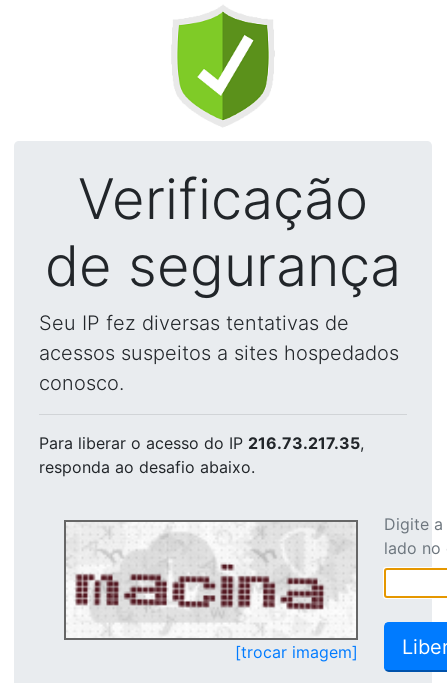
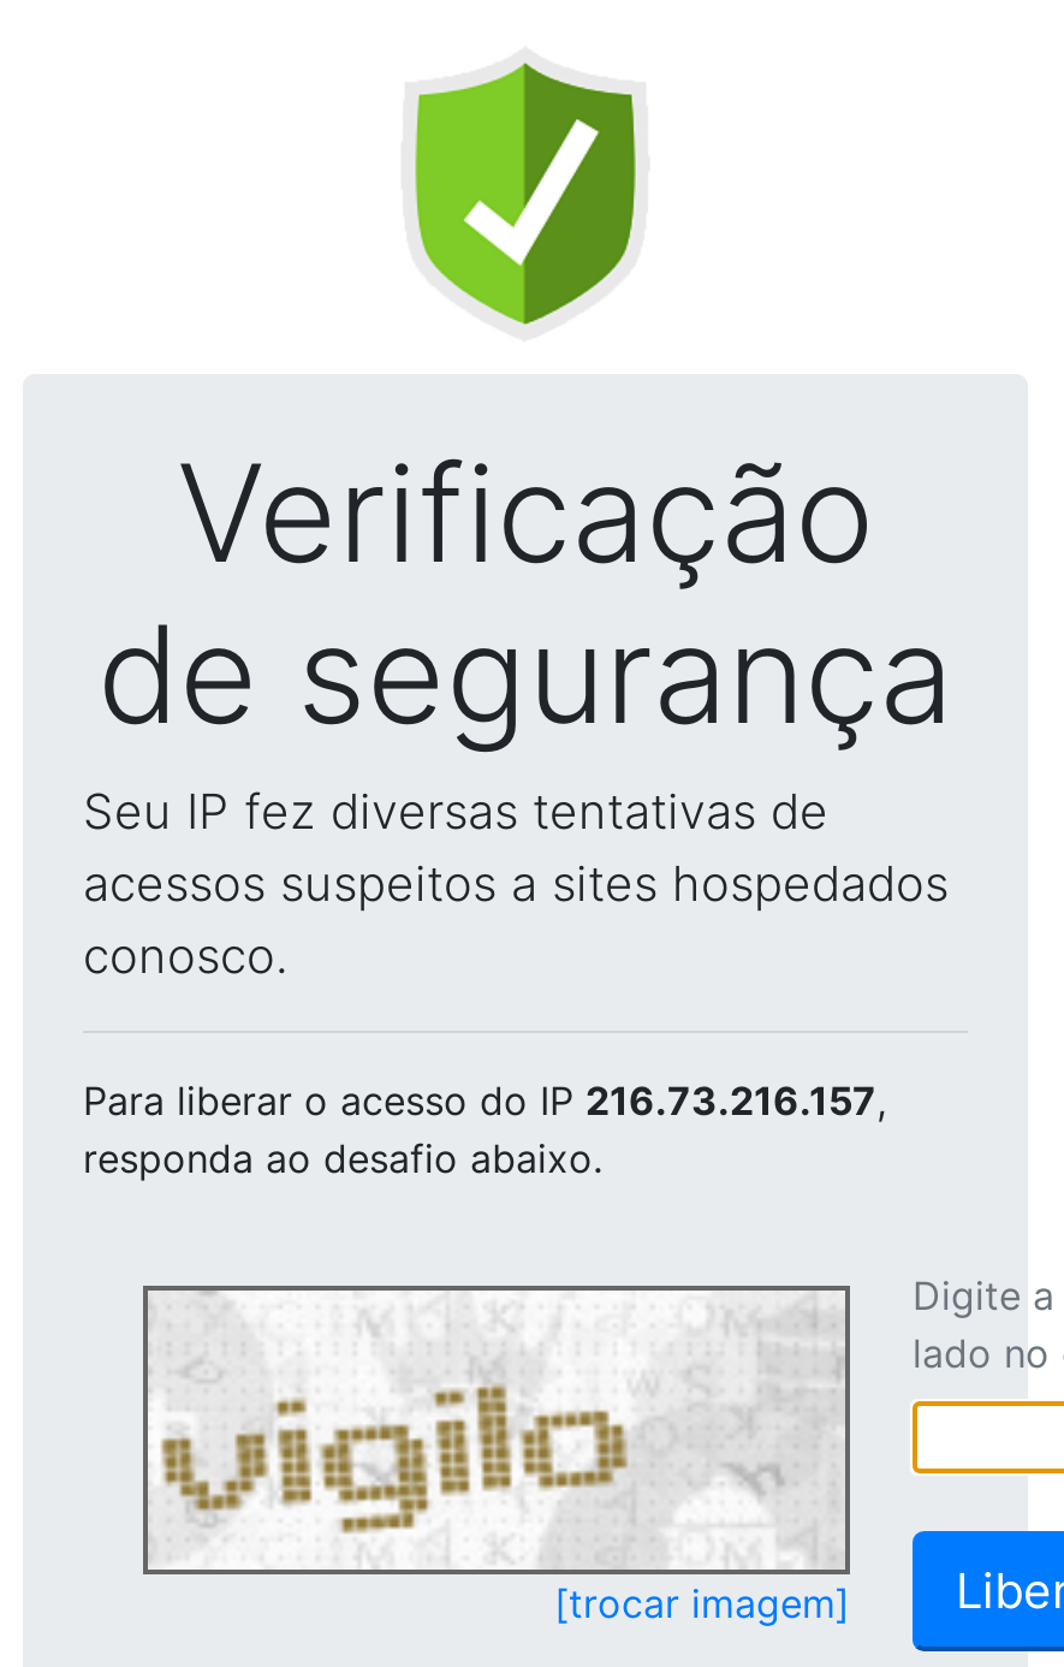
[39,433,364,453] Para liberar o acesso do IP 216.73.217.35, -> [83,1076,886,1125] Para liberar o acesso do IP 216.73.216.157,
[72,525,354,636] [image] -> [160,1295,838,1562] [image]

